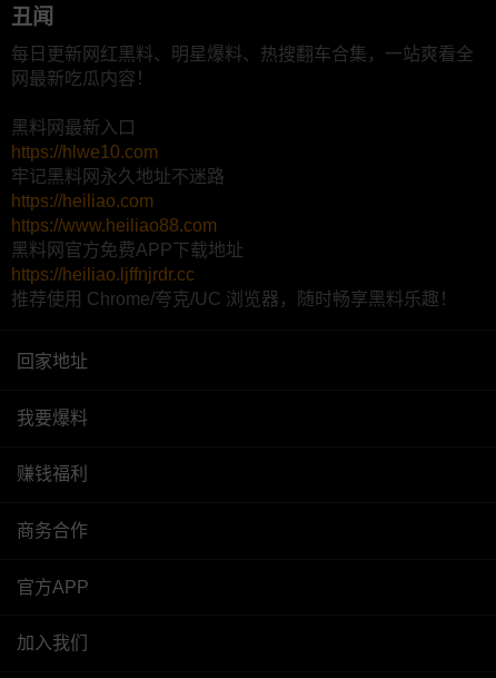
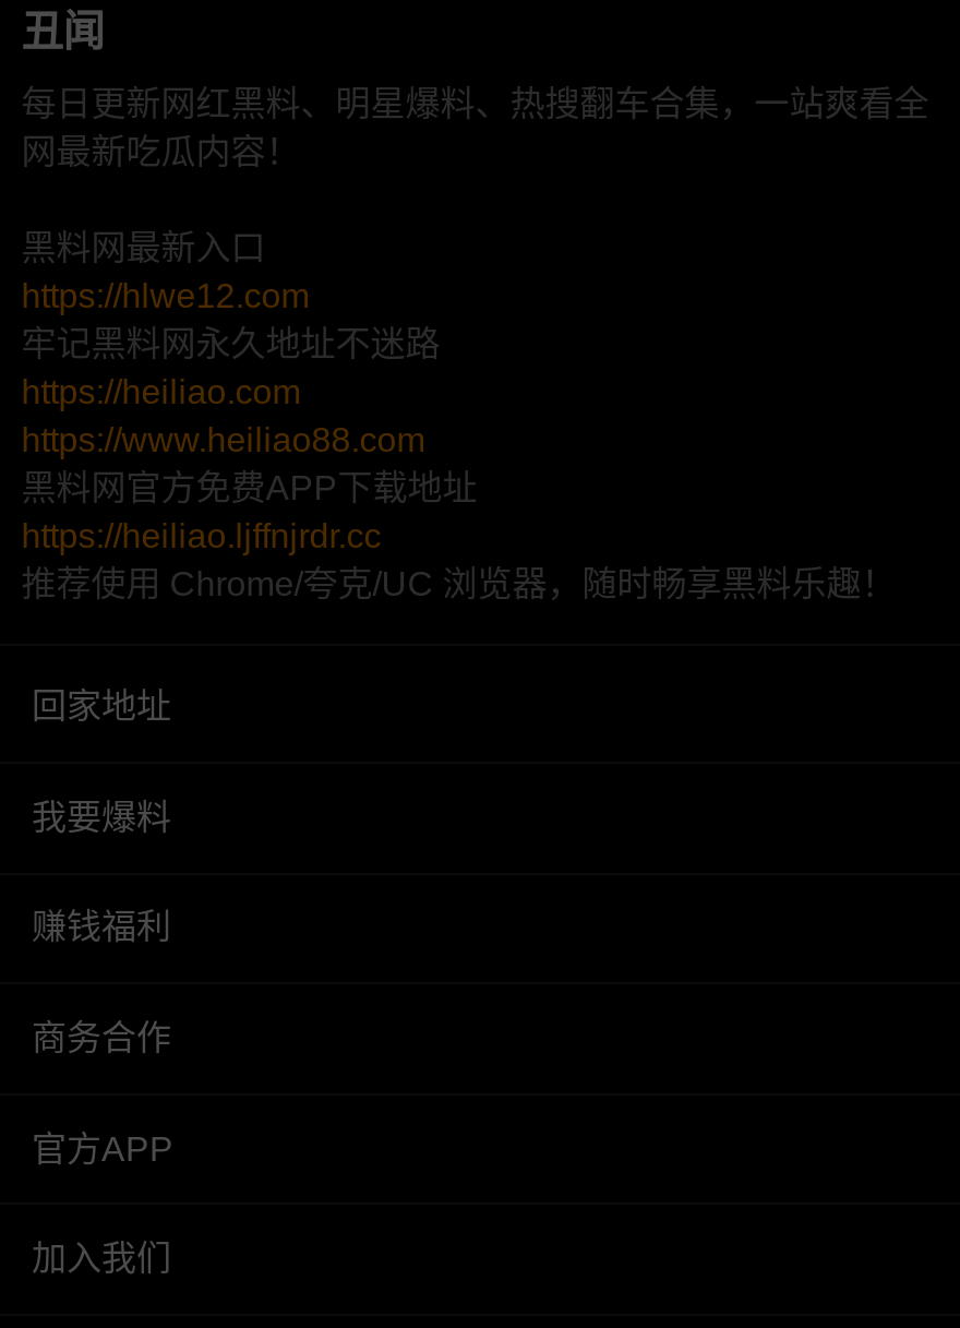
[11,143,158,162] https://hlwe10.com -> [21,278,309,315] https://hlwe12.com

